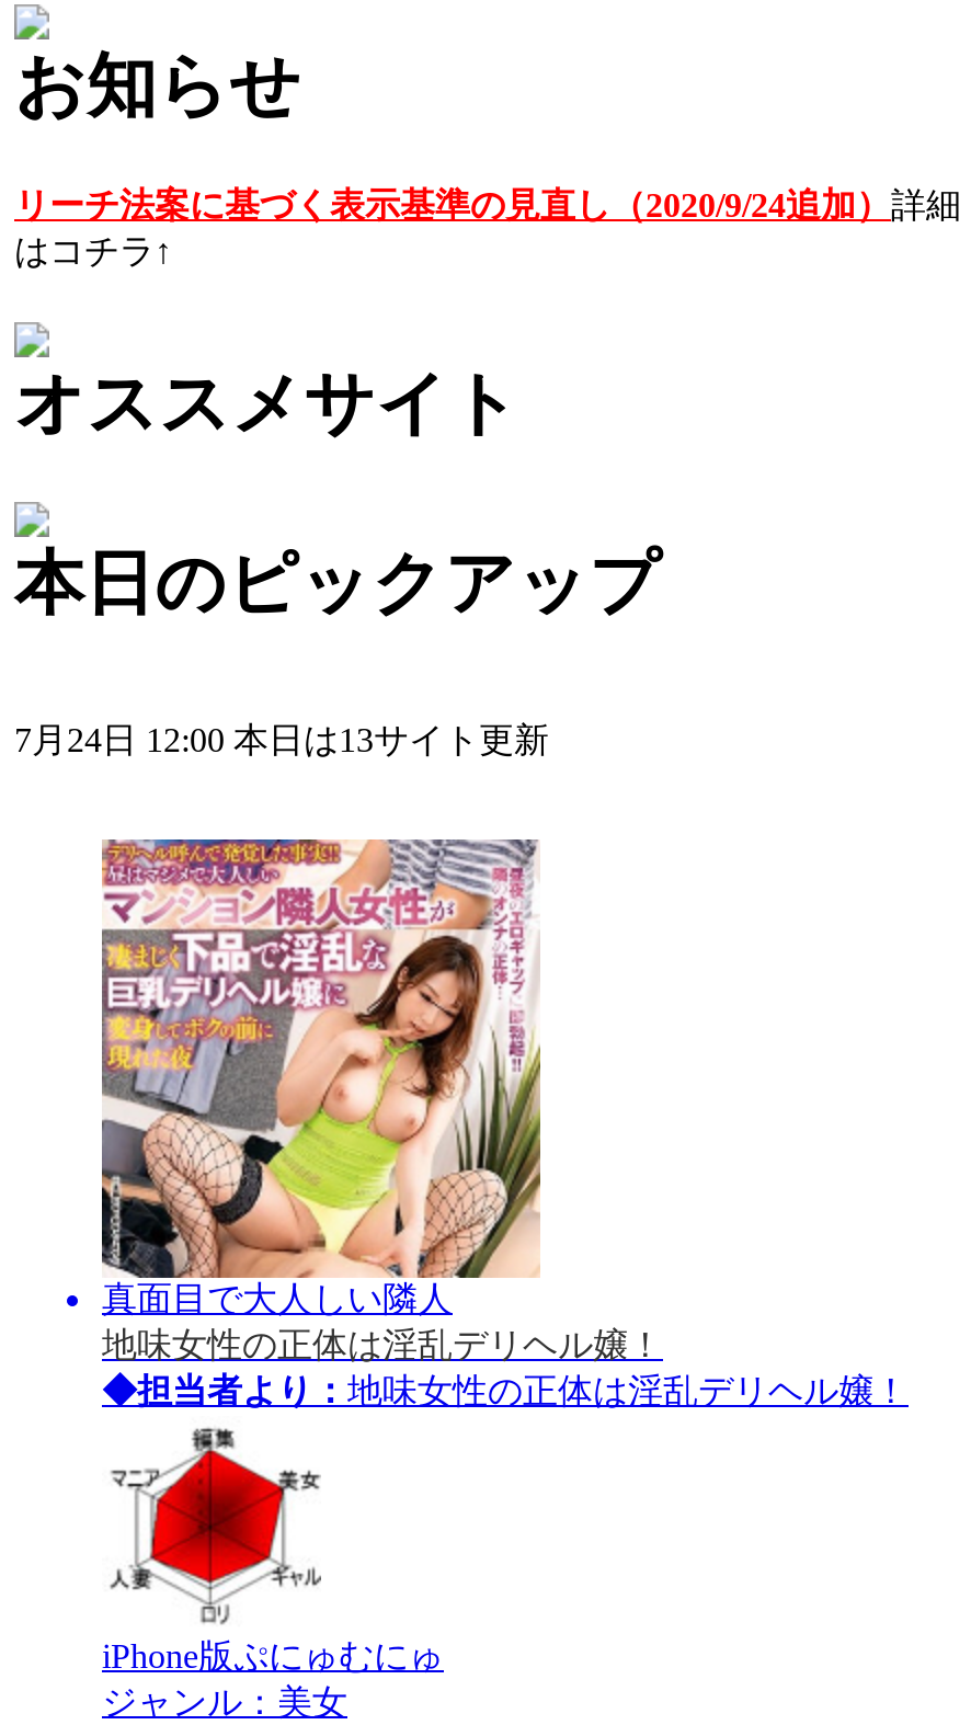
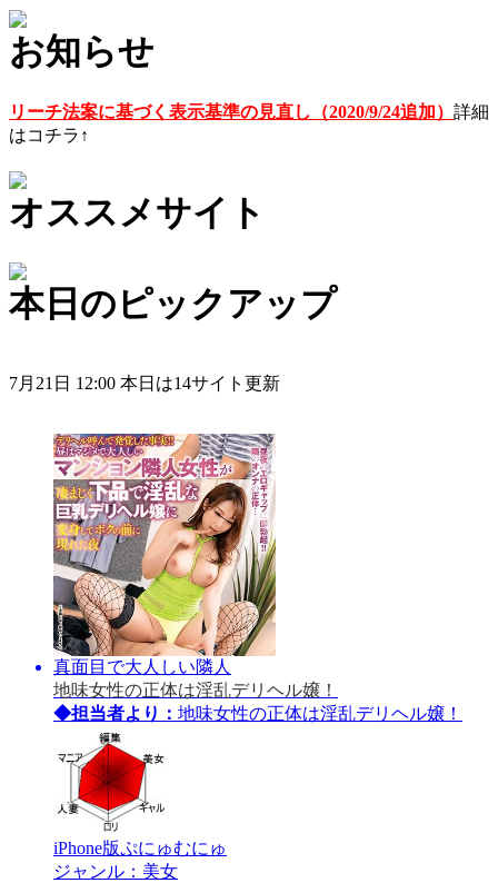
[14,722,549,759] 7月24日 12:00 本日は13サイト更新 -> [9,374,280,393] 7月21日 12:00 本日は14サイト更新

